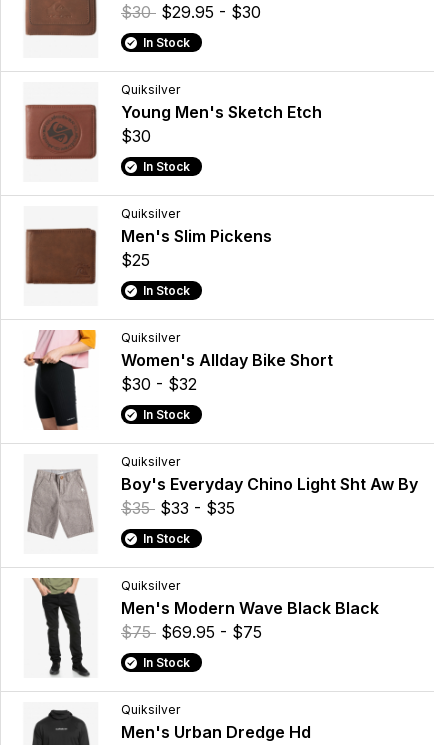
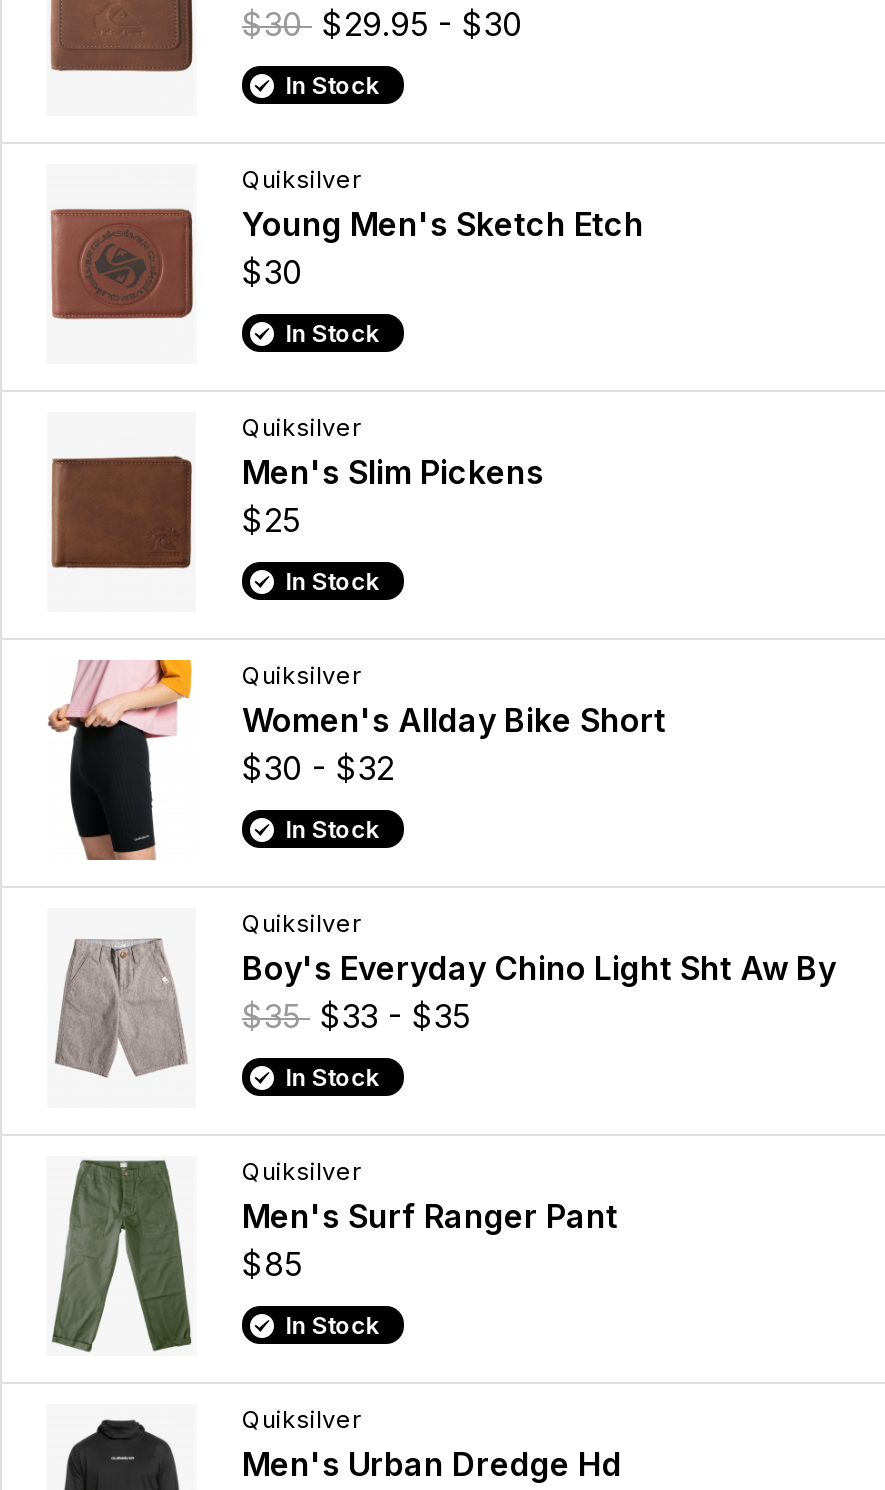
[26,577,379,678] [image] | Men's Modern Wave Black Black | $75 $69.95 - $75 -> [50,1156,618,1354] [image] | Men's Surf Ranger Pant | $85

